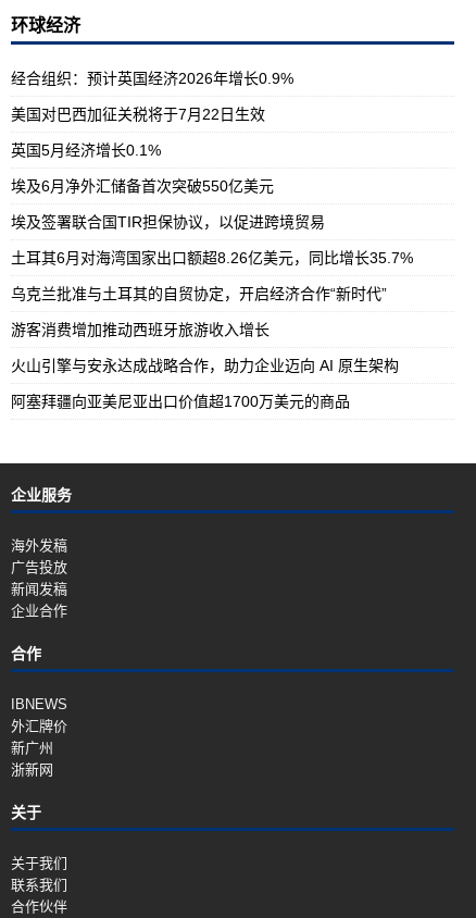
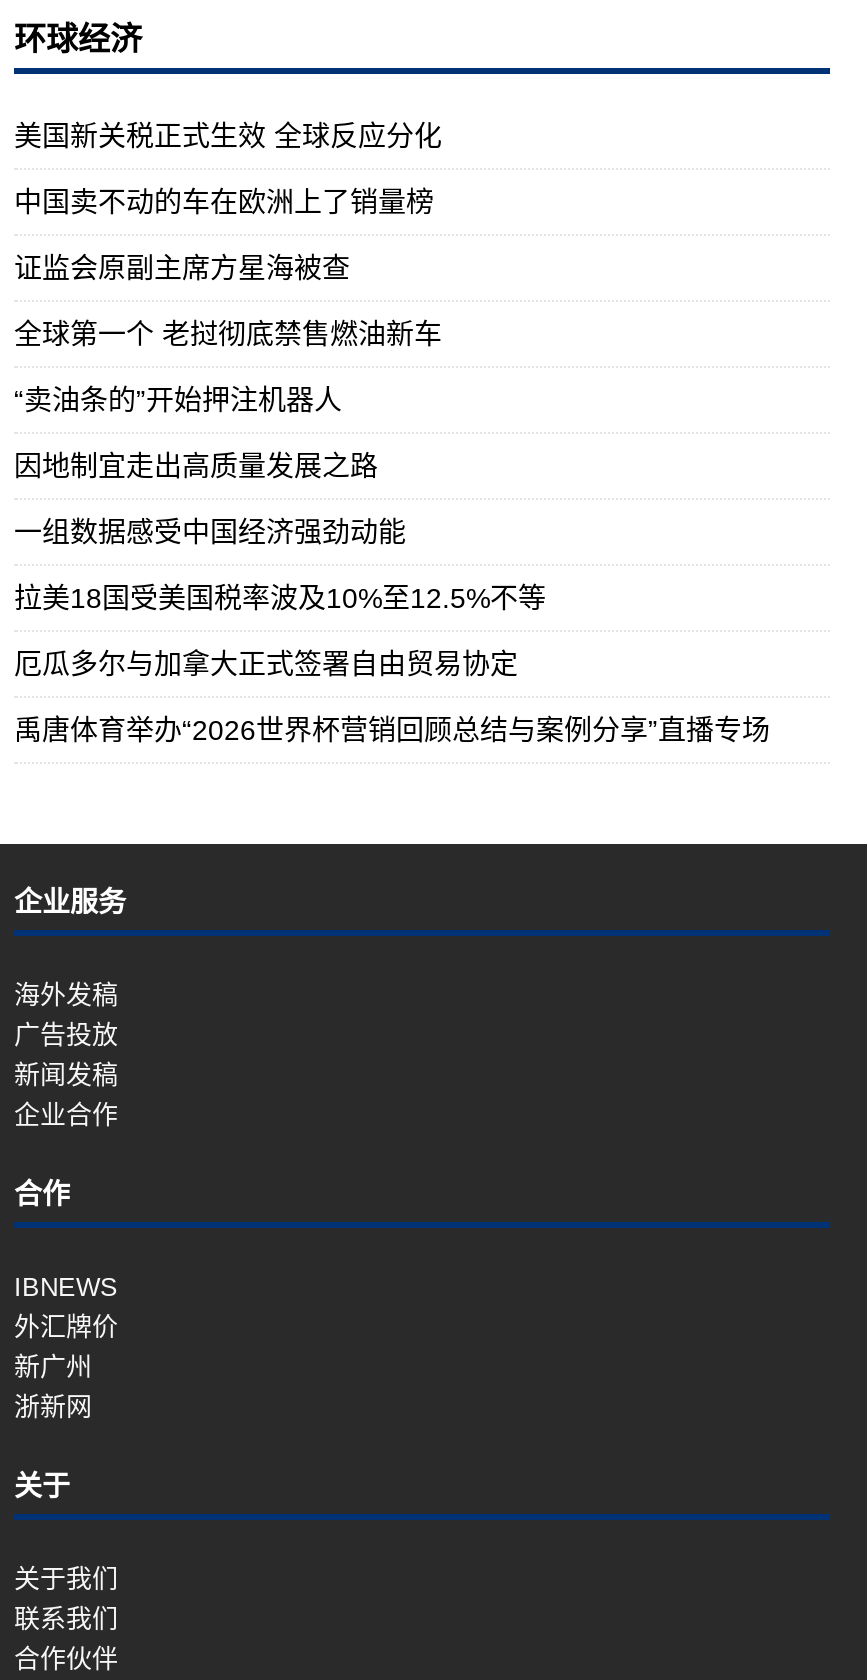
[11,70,293,87] 经合组织：预计英国经济2026年增长0.9% -> [14,120,442,152] 美国新关税正式生效 全球反应分化
[11,106,265,123] 美国对巴西加征关税将于7月22日生效 -> [14,186,434,218] 中国卖不动的车在欧洲上了销量榜
[11,141,161,159] 英国5月经济增长0.1% -> [14,252,350,284] 证监会原副主席方星海被查
[11,177,274,195] 埃及6月净外汇储备首次突破550亿美元 -> [14,318,442,350] 全球第一个 老挝彻底禁售燃油新车
[11,213,325,231] 埃及签署联合国TIR担保协议，以促进跨境贸易 -> [14,384,342,416] “卖油条的”开始押注机器人
[11,249,413,266] 土耳其6月对海湾国家出口额超8.26亿美元，同比增长35.7% -> [14,450,378,482] 因地制宜走出高质量发展之路
[11,285,387,302] 乌克兰批准与土耳其的自贸协定，开启经济合作“新时代” -> [14,516,406,548] 一组数据感受中国经济强劲动能
[11,321,270,338] 游客消费增加推动西班牙旅游收入增长 -> [14,582,546,614] 拉美18国受美国税率波及10%至12.5%不等
[11,357,399,374] 火山引擎与安永达成战略合作，助力企业迈向 AI 原生架构 -> [14,648,518,680] 厄瓜多尔与加拿大正式签署自由贸易协定
[11,393,350,410] 阿塞拜疆向亚美尼亚出口价值超1700万美元的商品 -> [14,714,770,746] 禹唐体育举办“2026世界杯营销回顾总结与案例分享”直播专场

